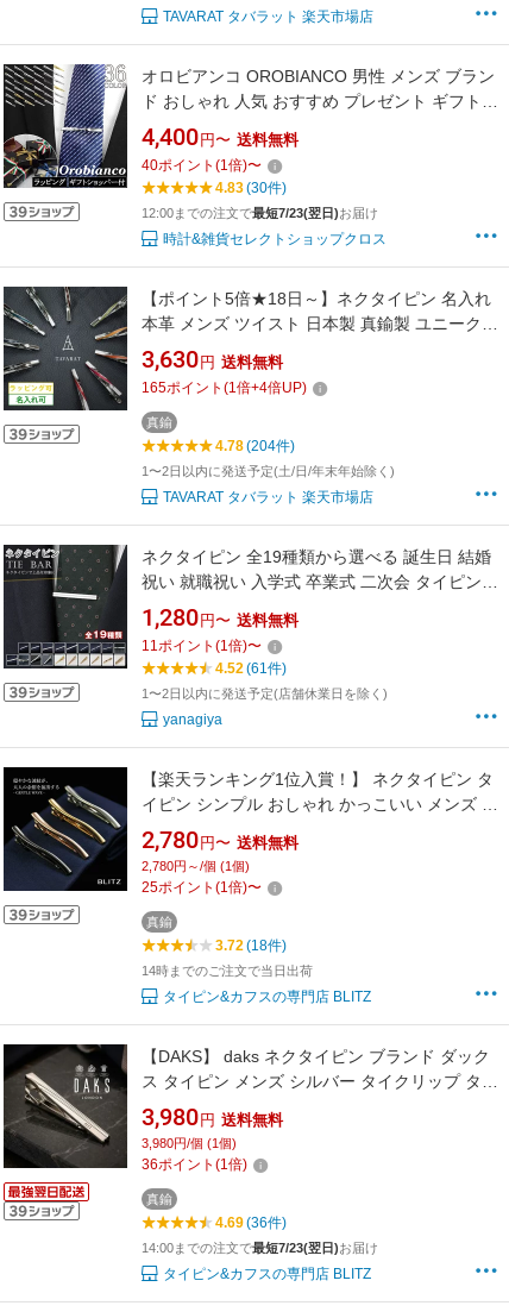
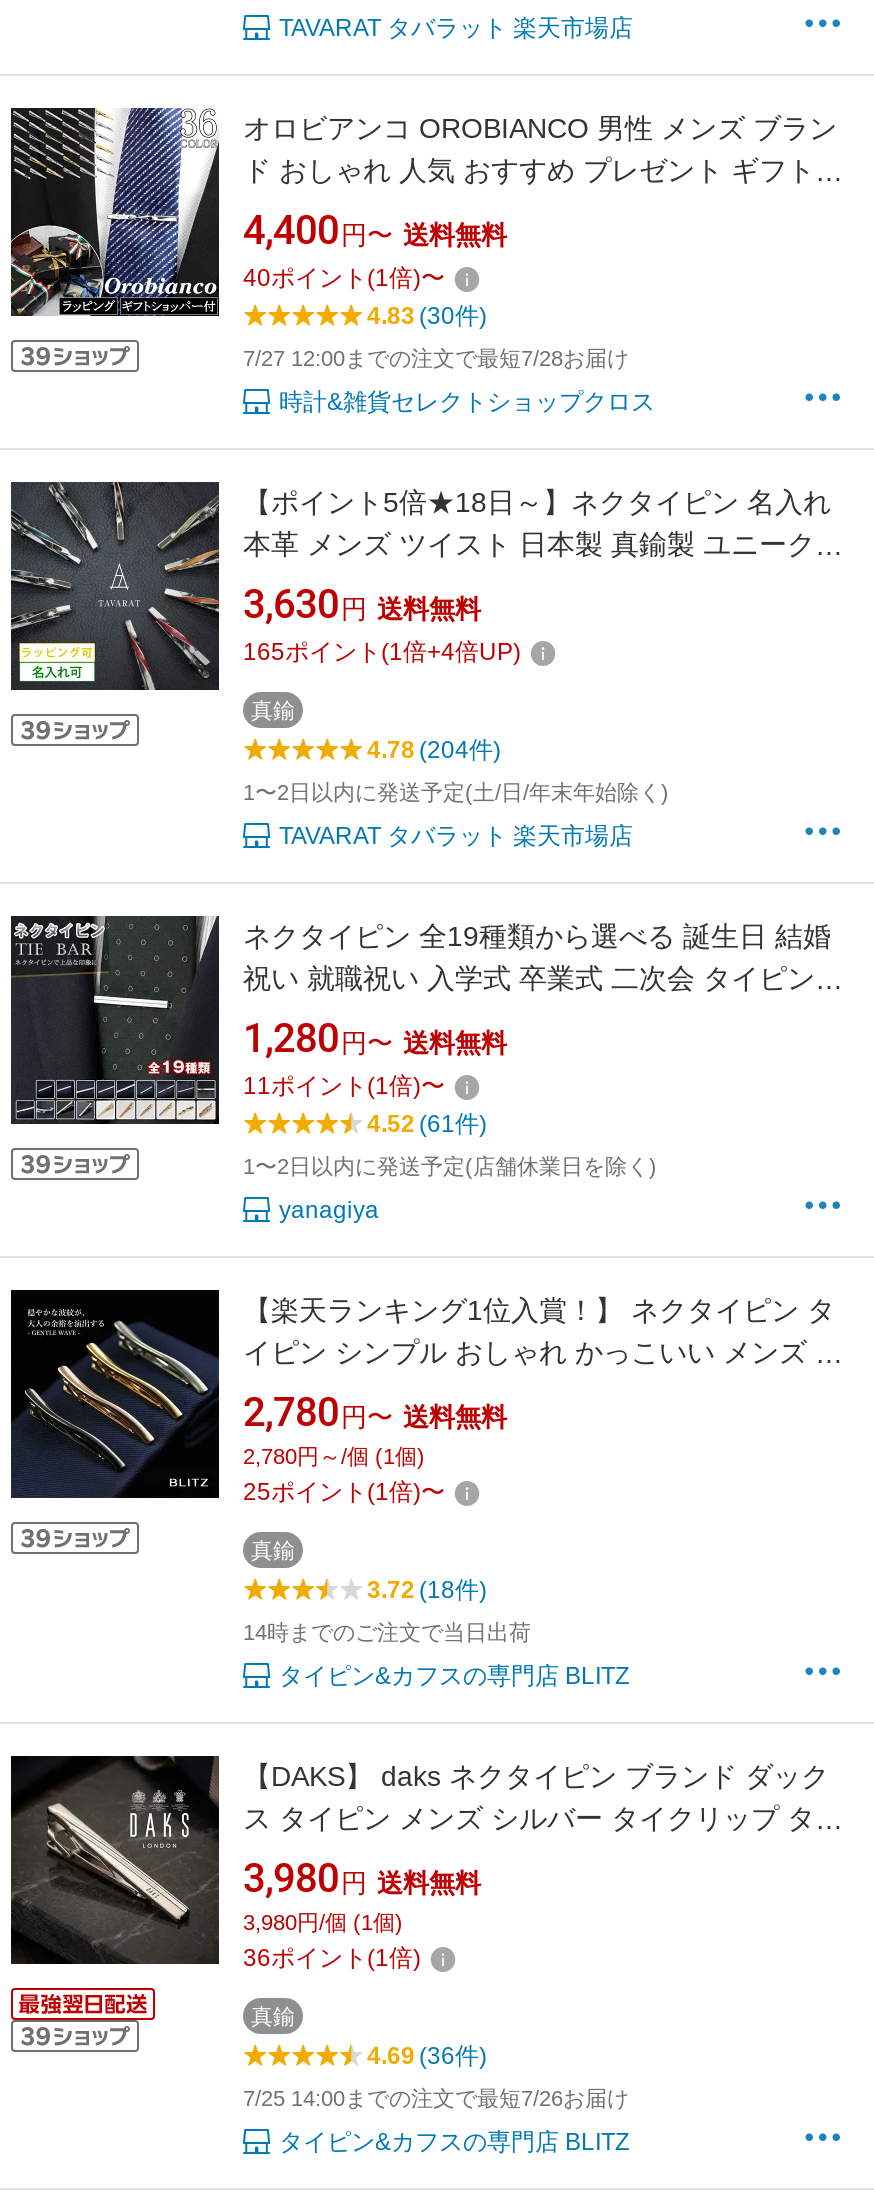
[142,206,378,221] 12:00までの注文で最短7/23(翌日)お届け -> [243,347,629,371] 7/27 12:00までの注文で最短7/28お届け
[142,1241,378,1255] 14:00までの注文で最短7/23(翌日)お届け -> [243,2087,629,2111] 7/25 14:00までの注文で最短7/26お届け

